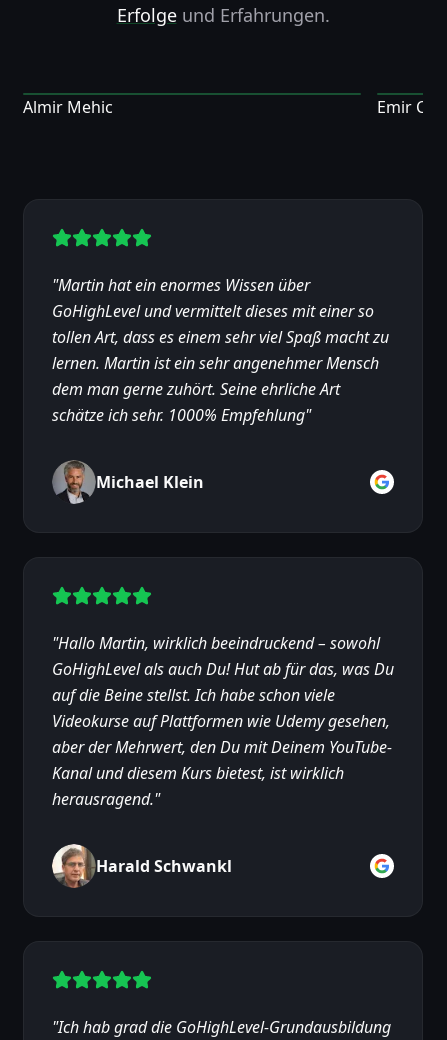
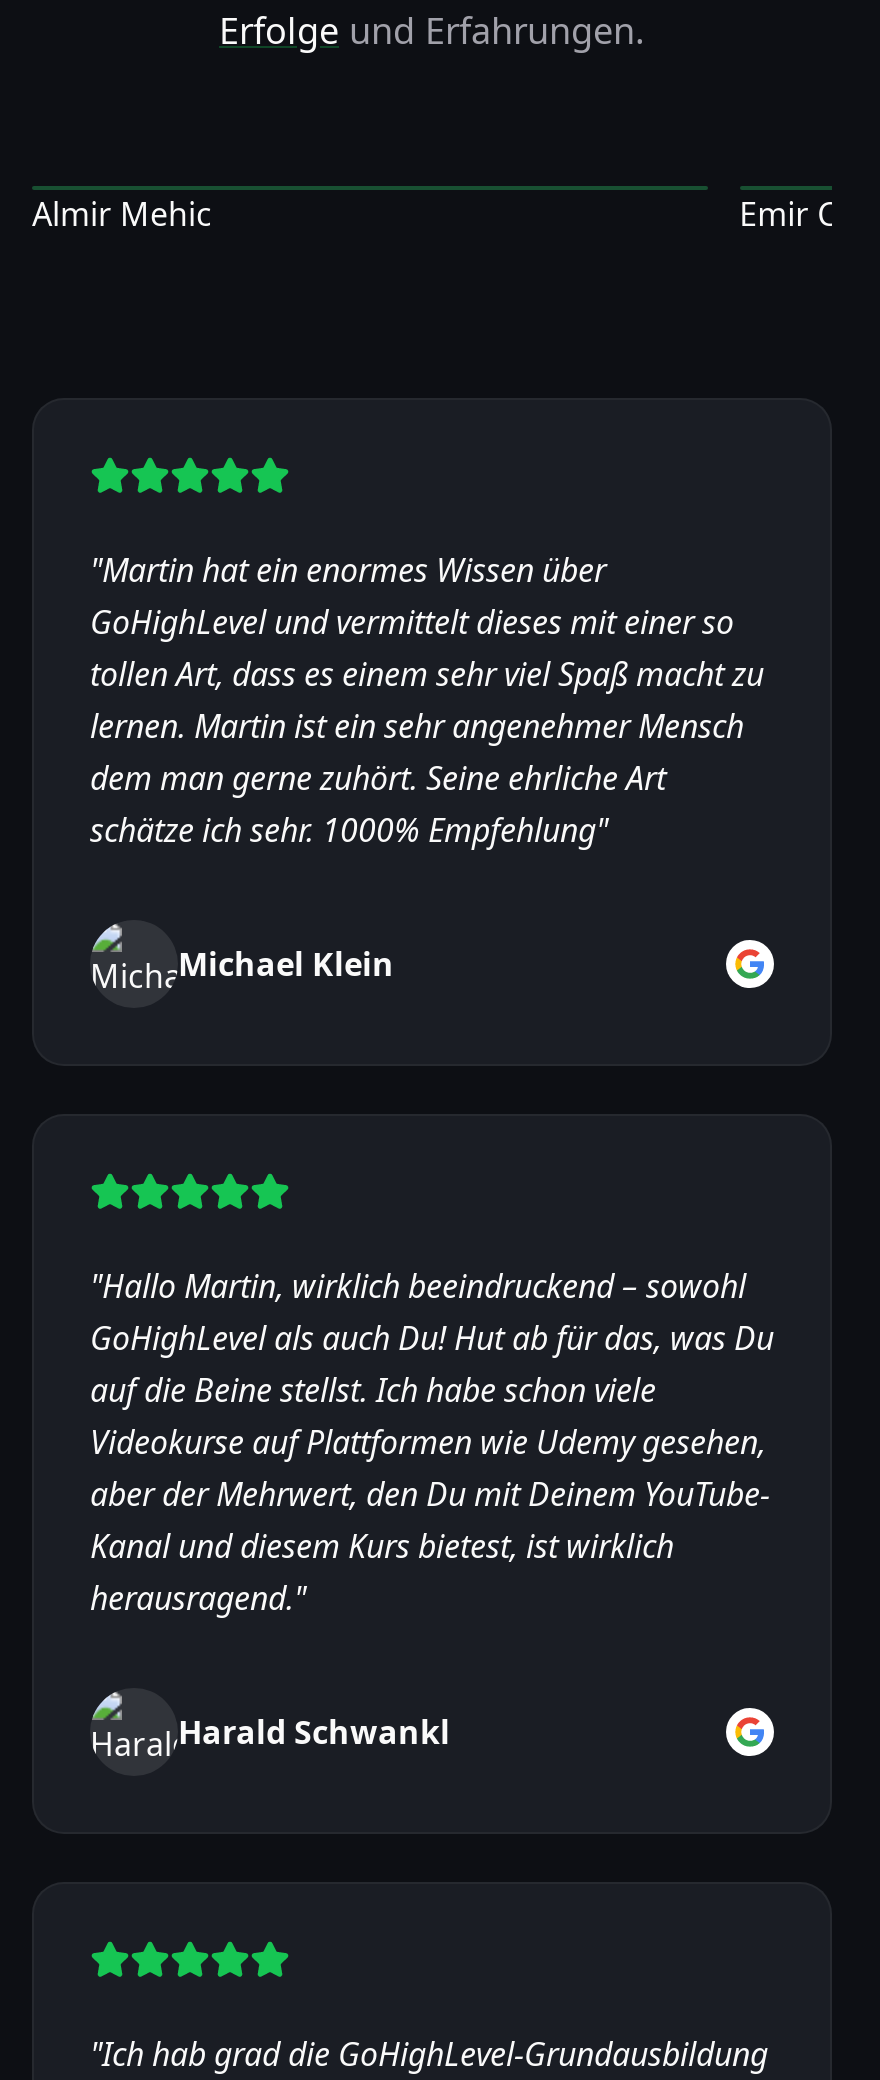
[53,460,93,505] [image] -> [92,924,172,1008] [image]
[51,843,93,889] [image] -> [90,1688,172,1776] [image]

